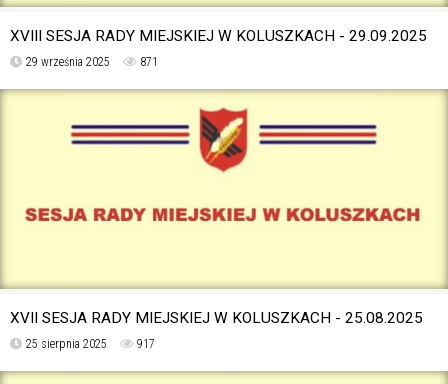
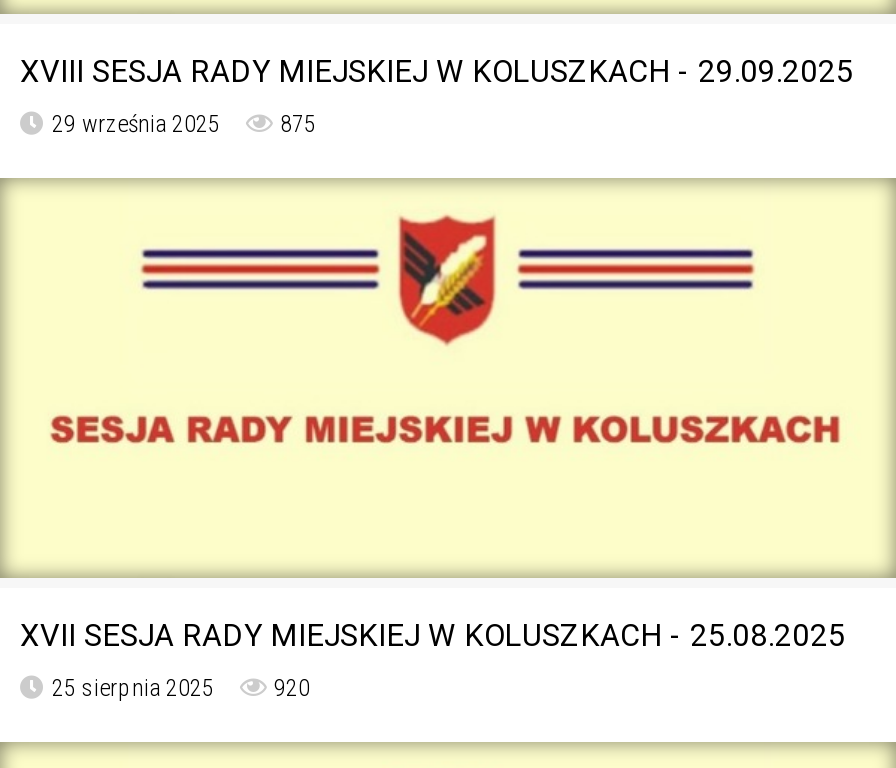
[26,55,158,69] 29 września 2025 871 -> [52,109,316,137] 29 września 2025 875
[26,337,155,351] 25 sierpnia 2025 917 -> [52,673,310,701] 25 sierpnia 2025 920

